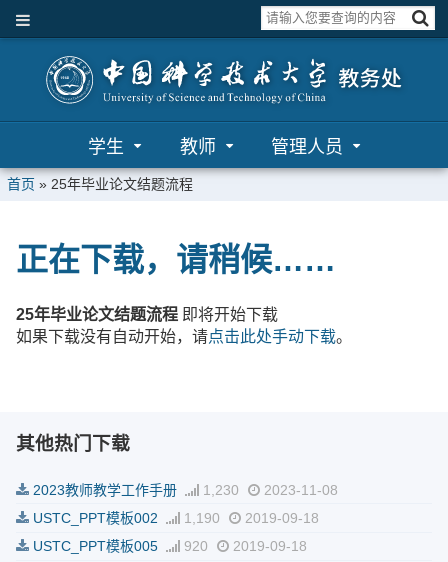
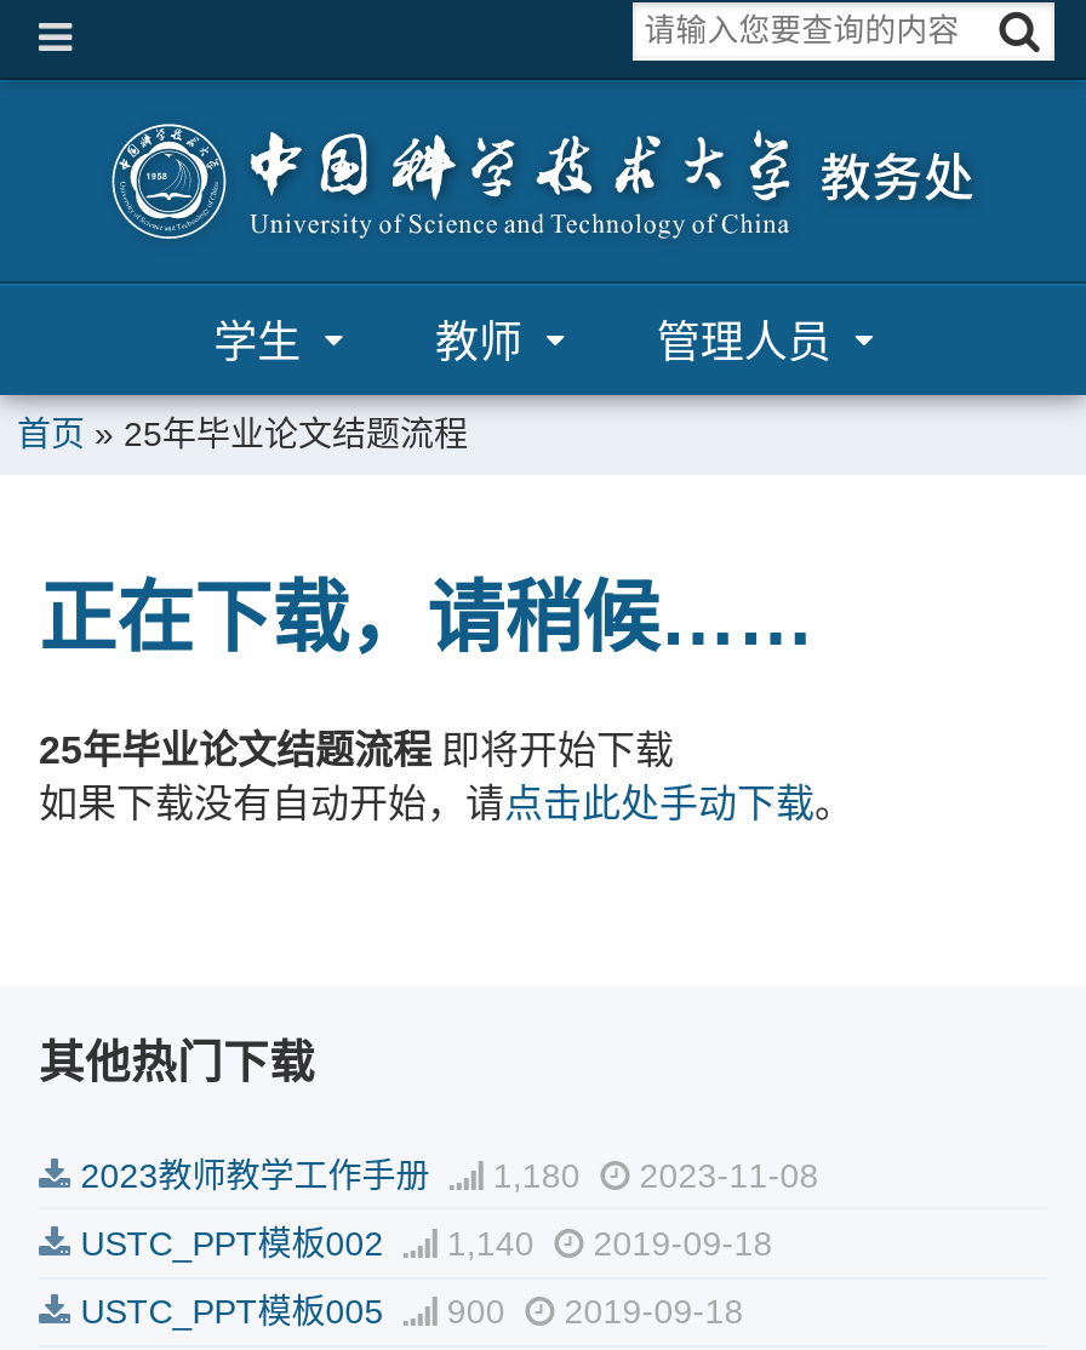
[33,482,338,498] 2023教师教学工作手册 1,230 2023-11-08 -> [80,1155,819,1194] 2023教师教学工作手册 1,180 2023-11-08
[33,510,319,526] USTC_PPT模板002 1,190 2019-09-18 -> [80,1224,773,1263] USTC_PPT模板002 1,140 2019-09-18
[33,538,307,554] USTC_PPT模板005 920 2019-09-18 -> [80,1292,744,1331] USTC_PPT模板005 900 2019-09-18

